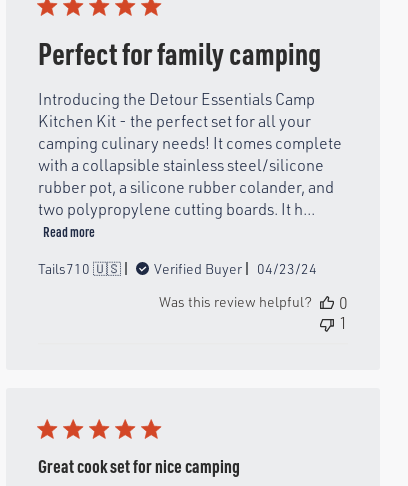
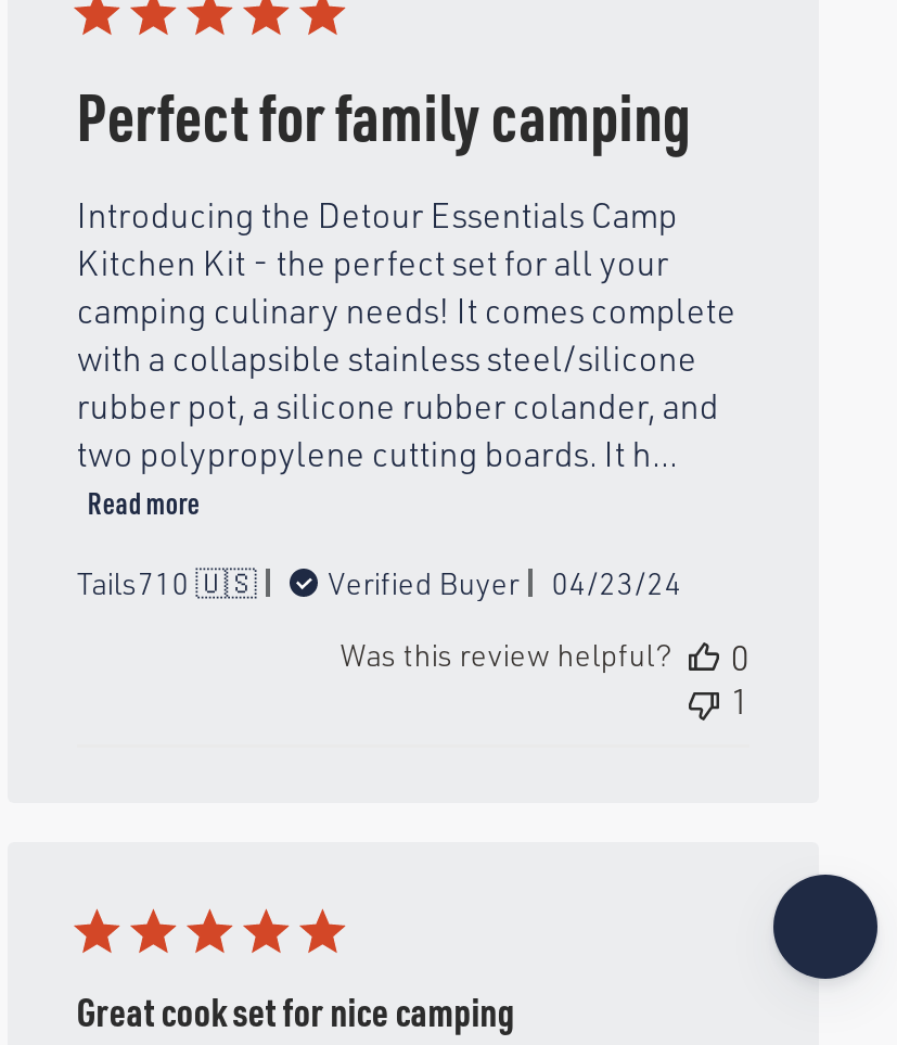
none -> [771,872,880,983] [image]

